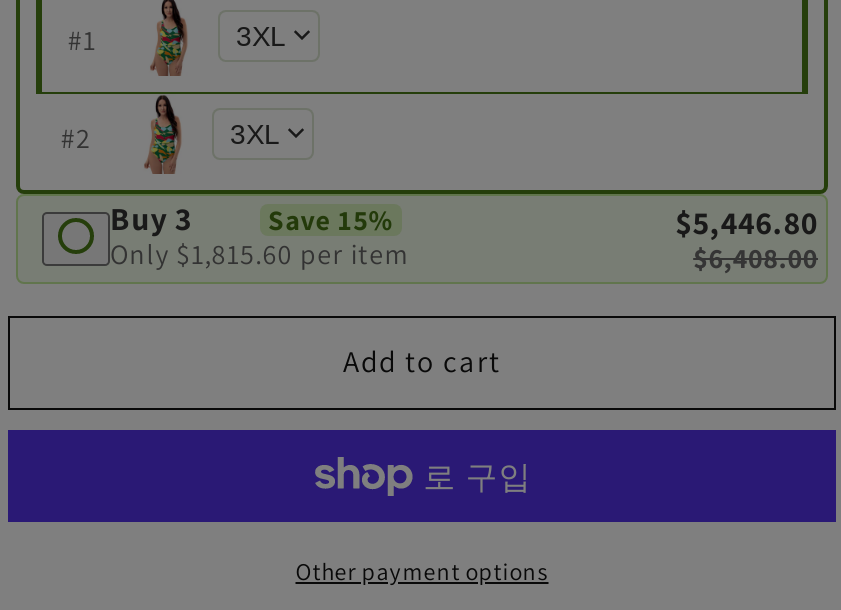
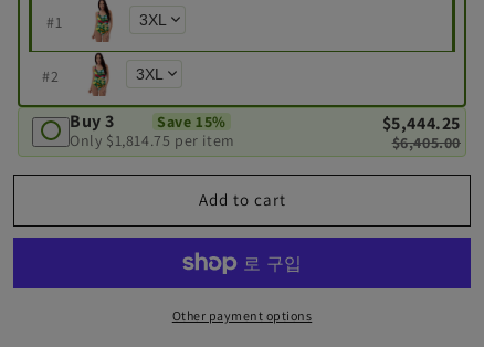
[675,202,818,244] $5,446.80 -> [382,112,461,135] $5,444.25
[110,237,410,273] Only $1,815.60 per item -> [70,131,235,151] Only $1,814.75 per item
[693,240,818,276] $6,408.00 -> [392,133,461,152] $6,405.00

